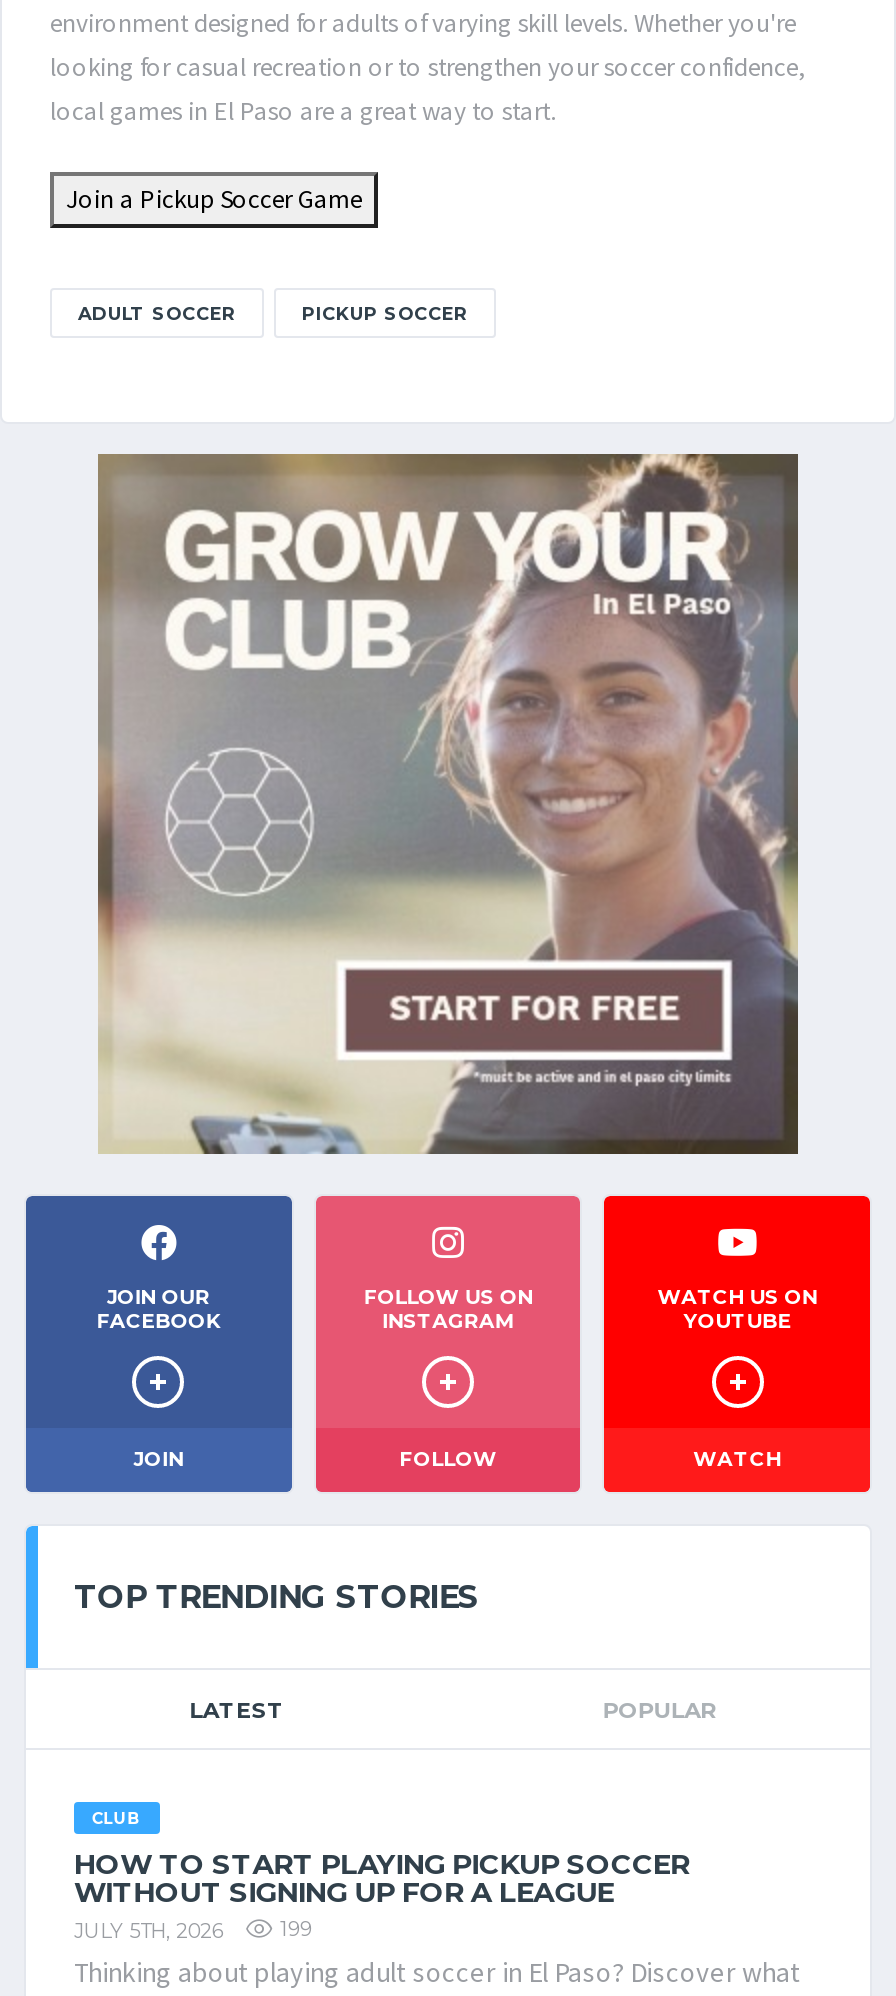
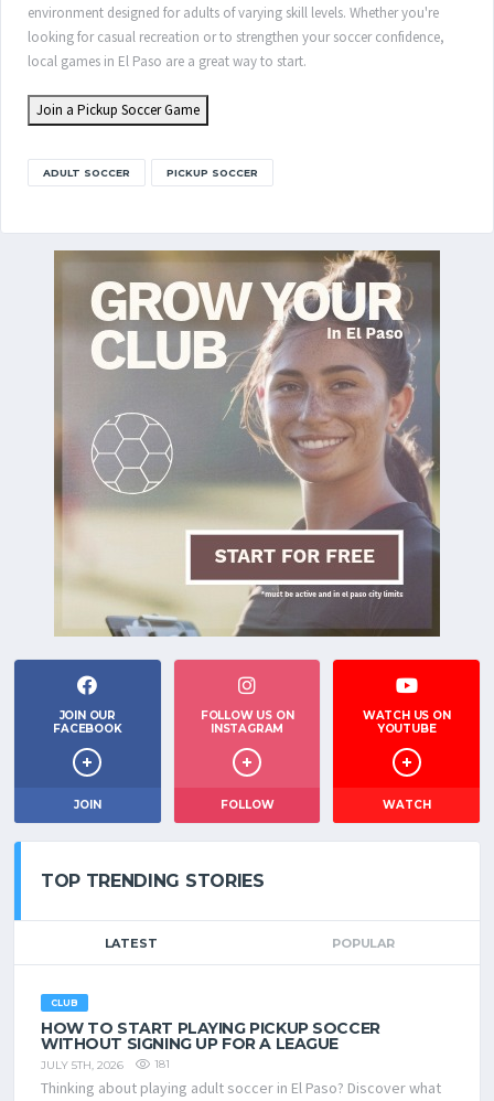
[280,1916,312,1942] 199 -> [154,1057,170,1071] 181

